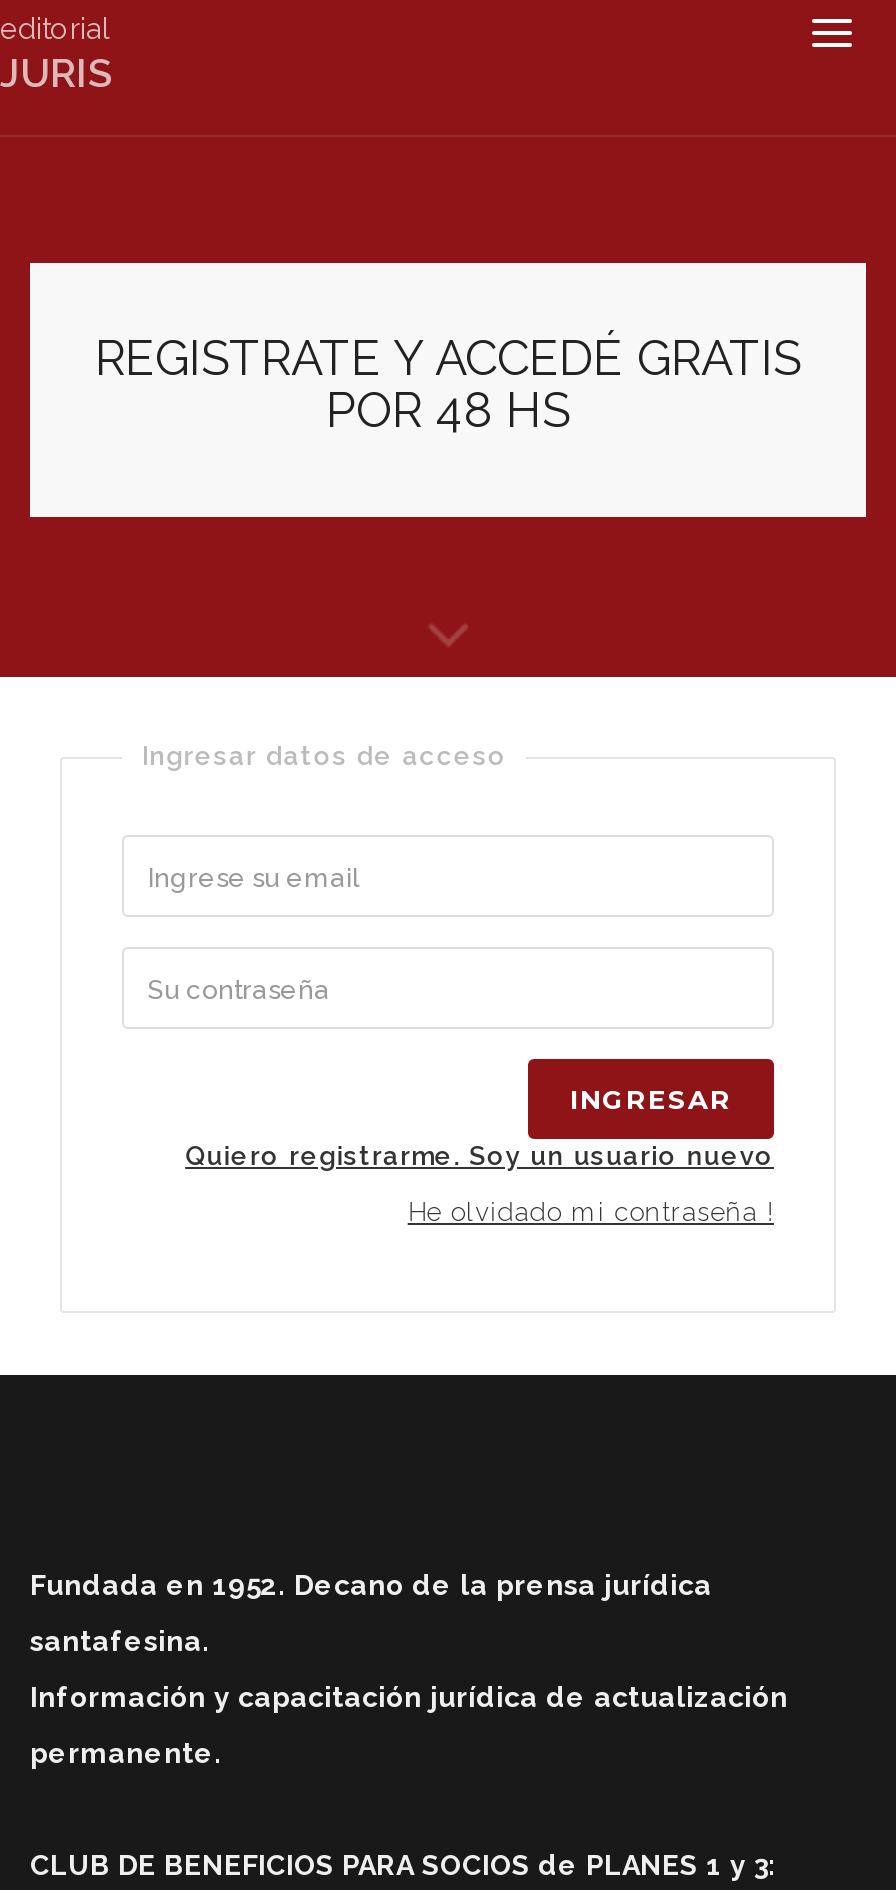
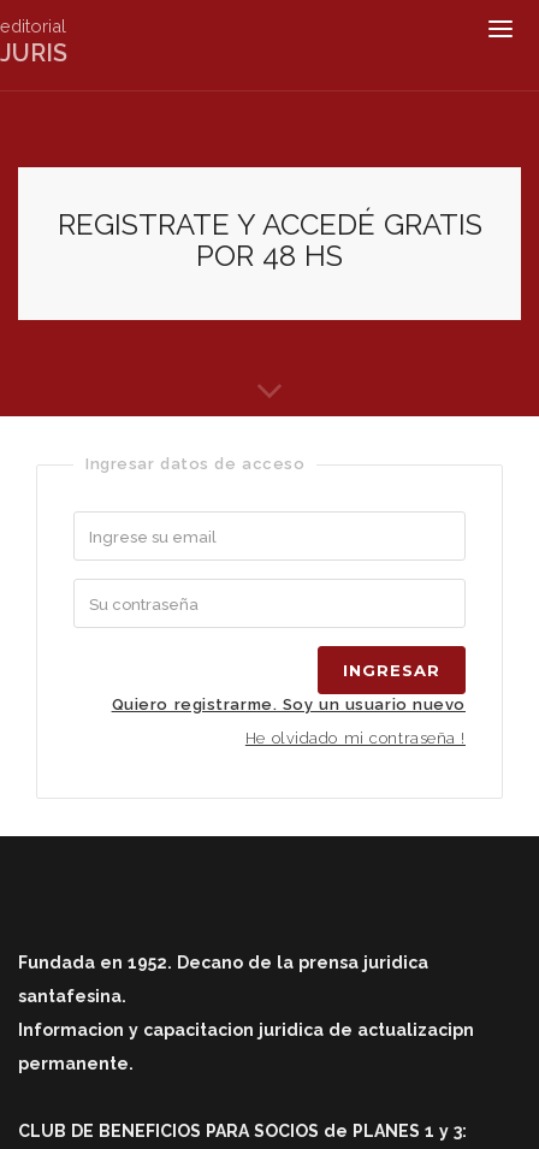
[30,1569,712,1601] Fundada en 1952. Decano de la prensa jurídica -> [18,953,428,972] Fundada en 1952. Decano de la prensa juridica
[30,1681,788,1713] Información y capacitación jurídica de actualización -> [18,1020,474,1040] Informacion y capacitacion juridica de actualizacipn

